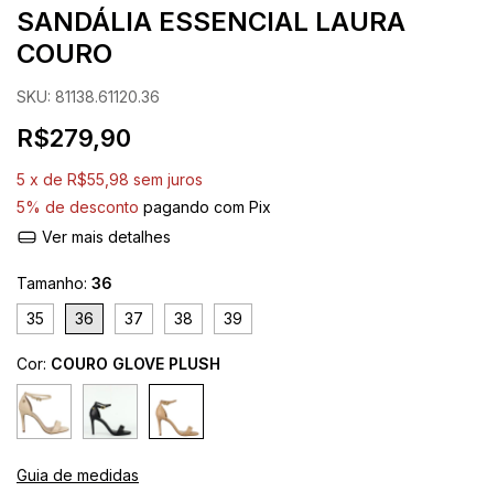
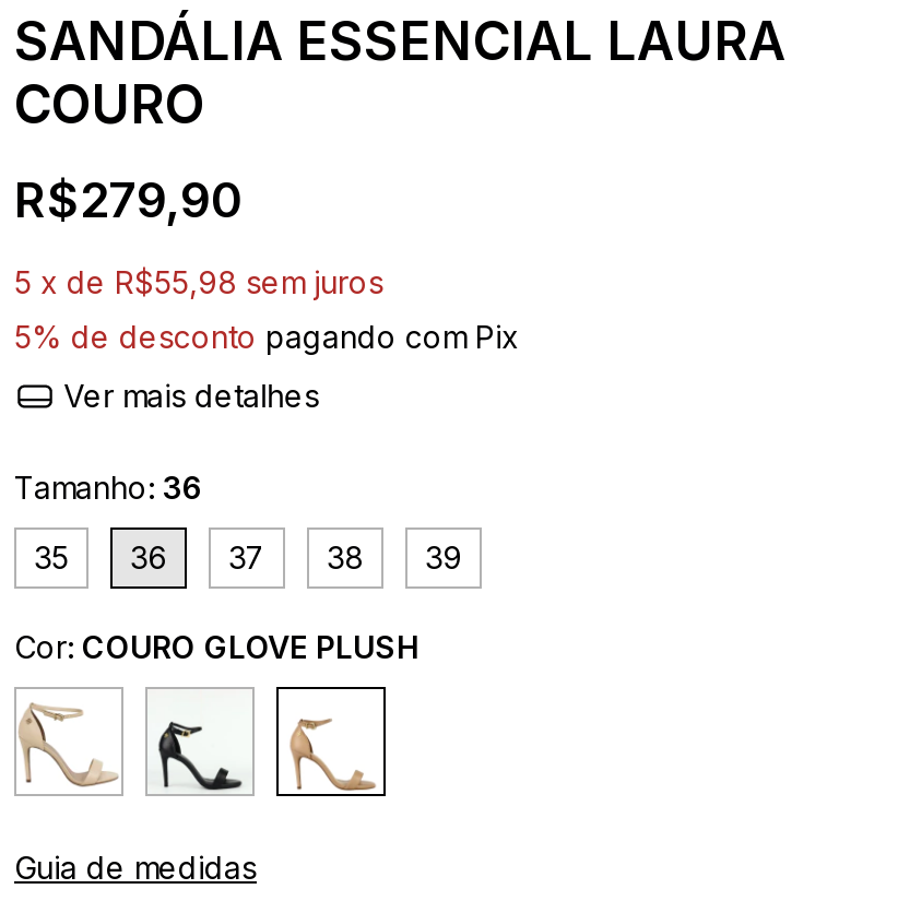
[17,87,160,106] SKU: 81138.61120.36 -> none

